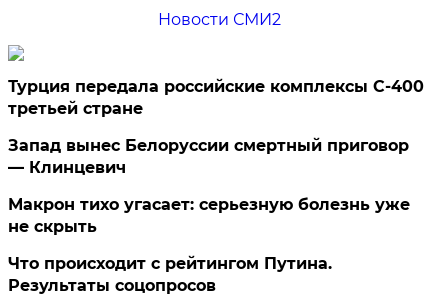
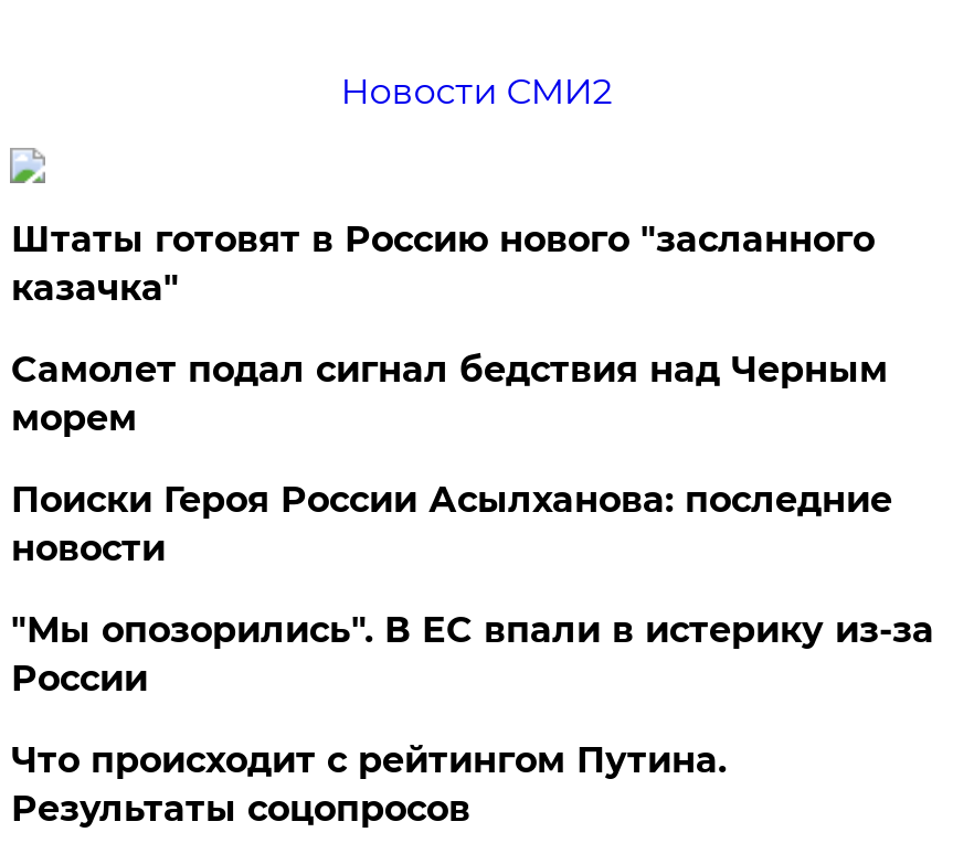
[8,77,424,236] Турция передала российские комплексы С-400 | третьей стране | Запад вынес Белоруссии смертный приговор | — Клинцевич | Макрон тихо угасает: серьезную болезнь уже | не скрыть -> [11,218,934,699] Штаты готовят в Россию нового "засланного | казачка" | Самолет подал сигнал бедствия над Черным | морем | Поиски Героя России Асылханова: последние | новости | "Мы опозорились". В ЕС впали в истерику из-за | России

